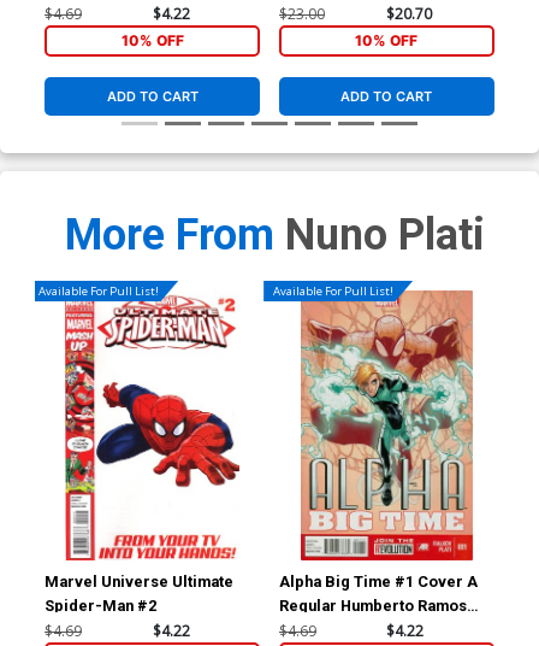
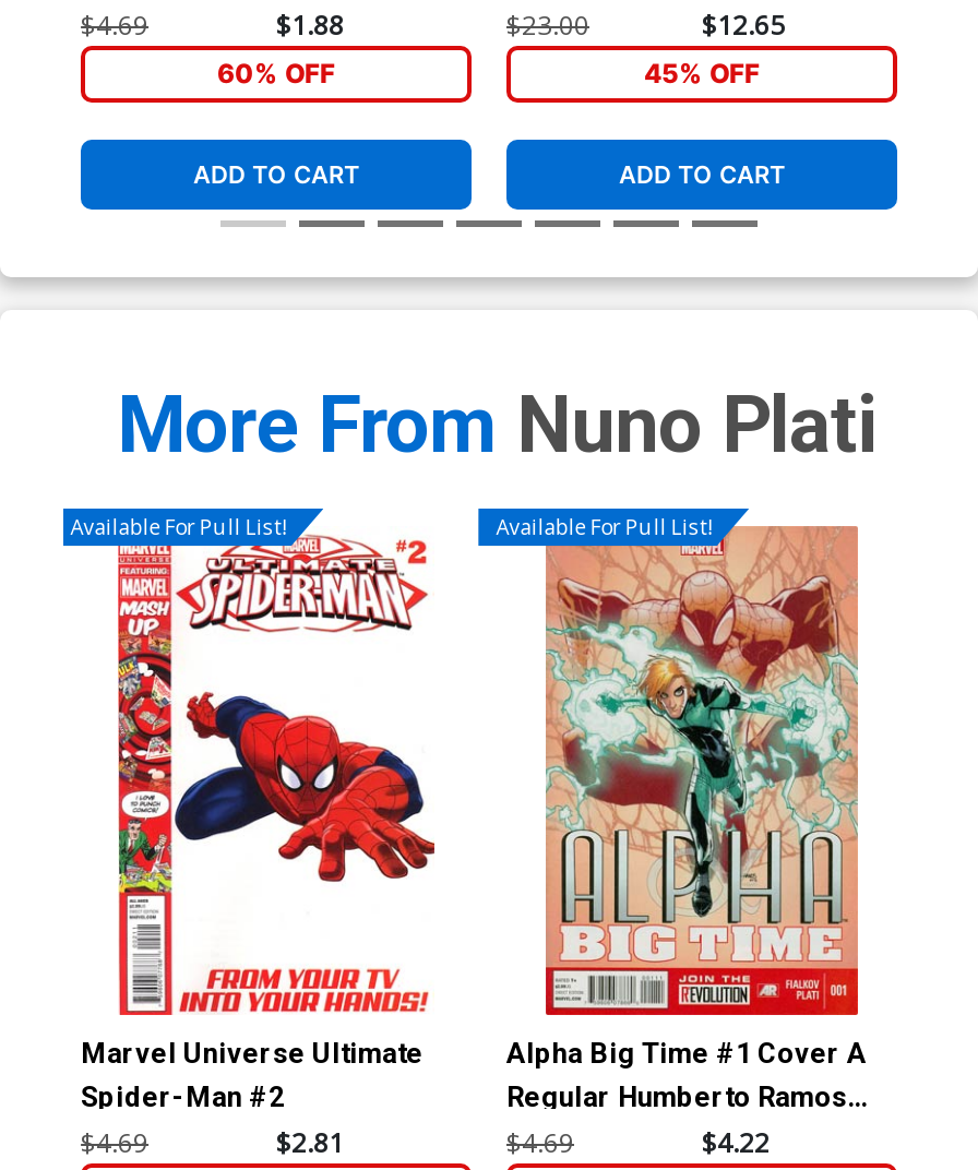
[152,4,189,24] $4.22 -> [276,7,344,44] $1.88
[387,4,433,24] $20.70 -> [702,7,785,44] $12.65
[121,31,183,49] 10% OFF -> [217,56,335,89] 60% OFF
[356,31,418,49] 10% OFF -> [644,56,760,89] 45% OFF
[152,621,189,641] $4.22 -> [276,1124,344,1161] $2.81

